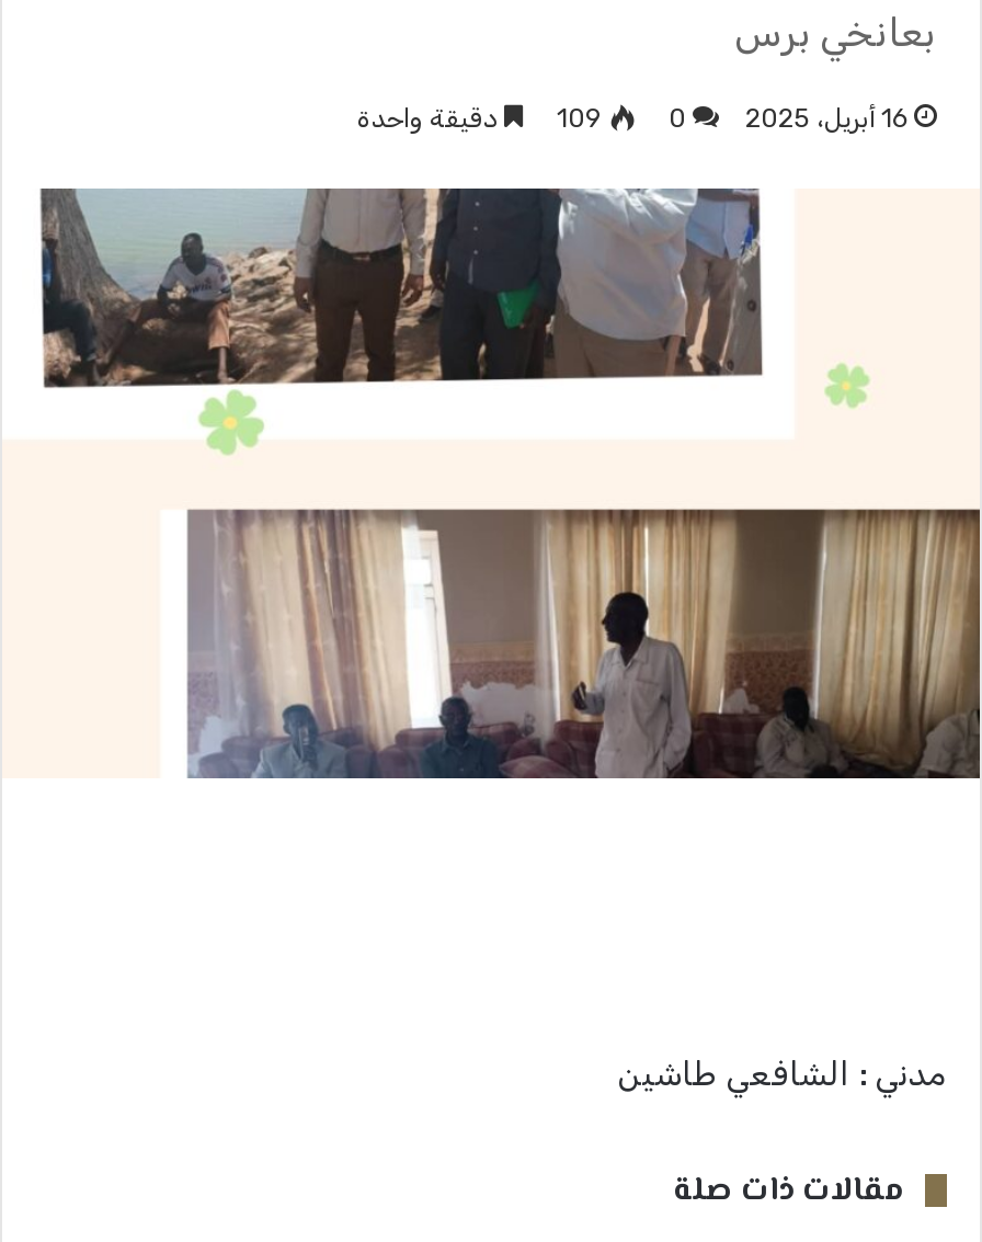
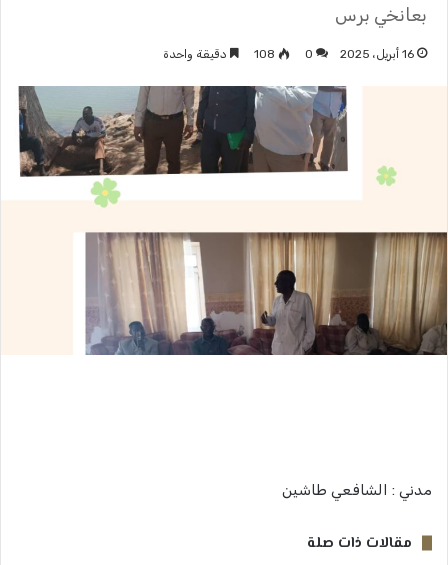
[357,103,603,134] 109 دقيقة واحدة -> [163,47,275,61] 108 دقيقة واحدة

